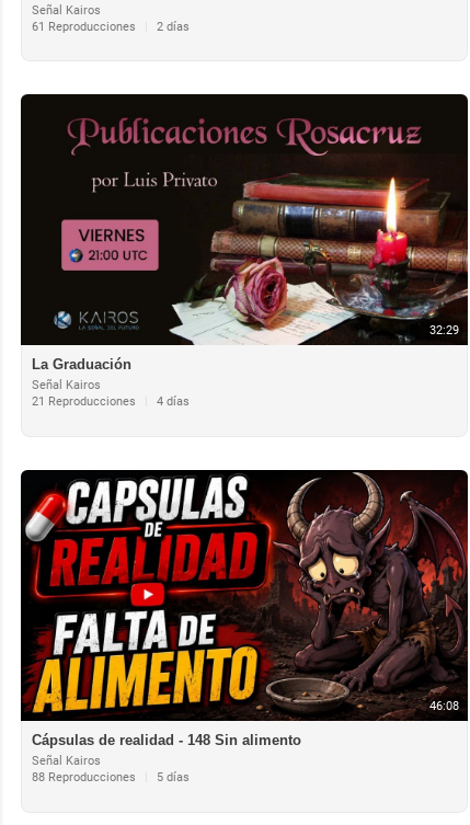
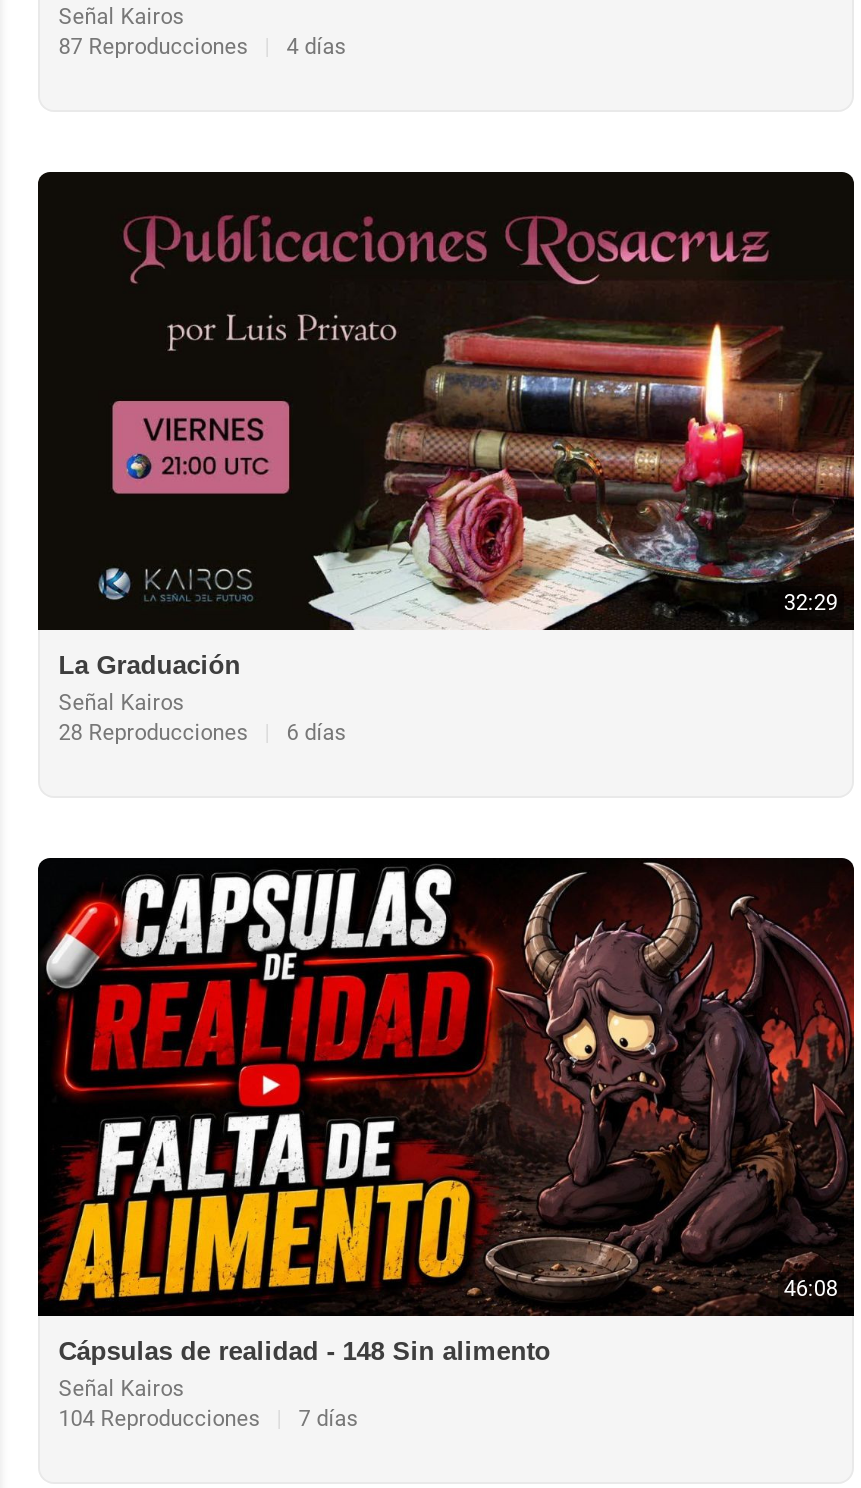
[32,19,136,33] 61 Reproducciones -> [58,35,248,61] 87 Reproducciones
[157,19,190,33] 2 días -> [286,35,346,61] 4 días
[32,395,136,409] 21 Reproducciones -> [58,721,248,747] 28 Reproducciones
[157,395,190,409] 4 días -> [286,721,346,747] 6 días
[32,771,136,785] 88 Reproducciones -> [58,1407,260,1433] 104 Reproducciones
[157,771,190,785] 5 días -> [298,1407,358,1433] 7 días

